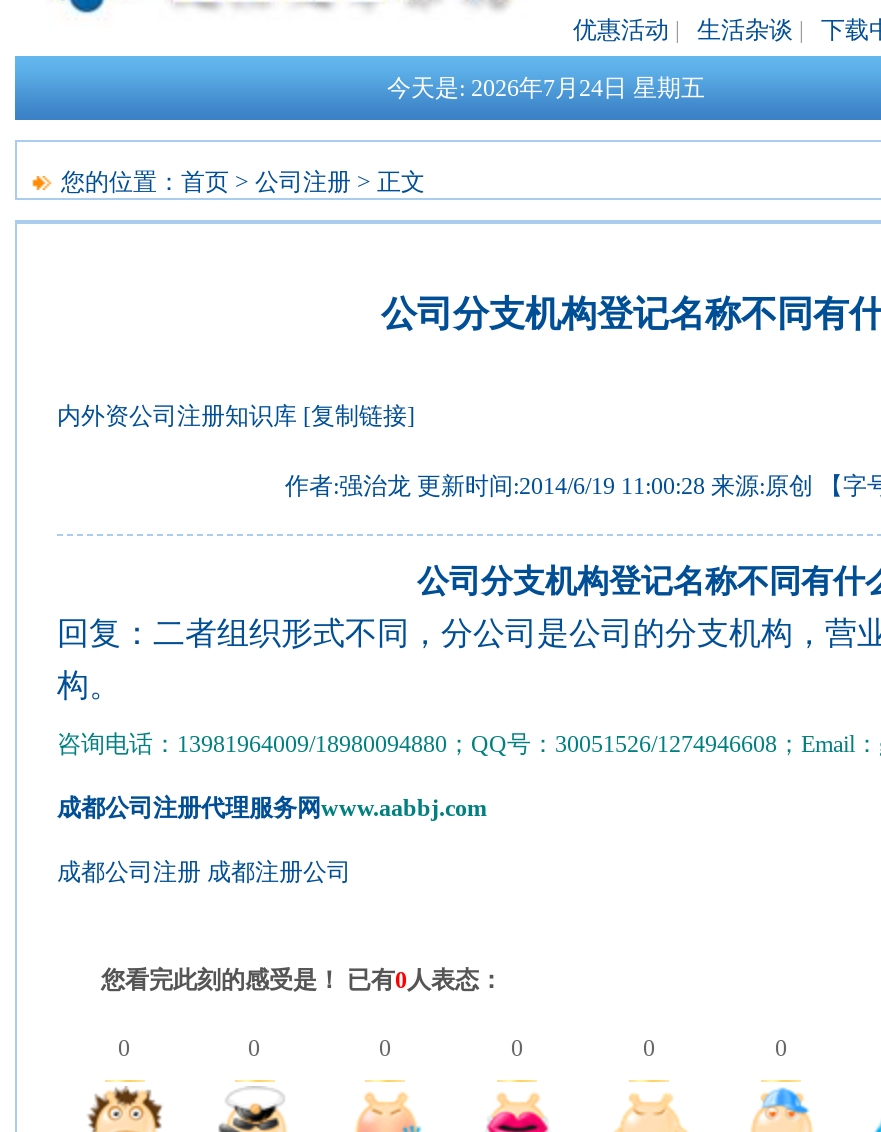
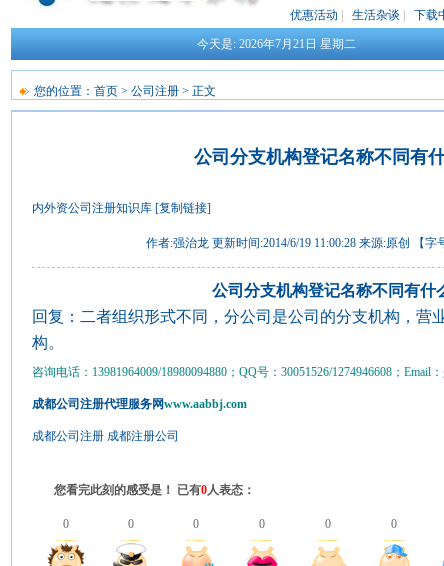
[387,74,705,102] 今天是: 2026年7月24日 星期五 -> [197,37,356,51] 今天是: 2026年7月21日 星期二

